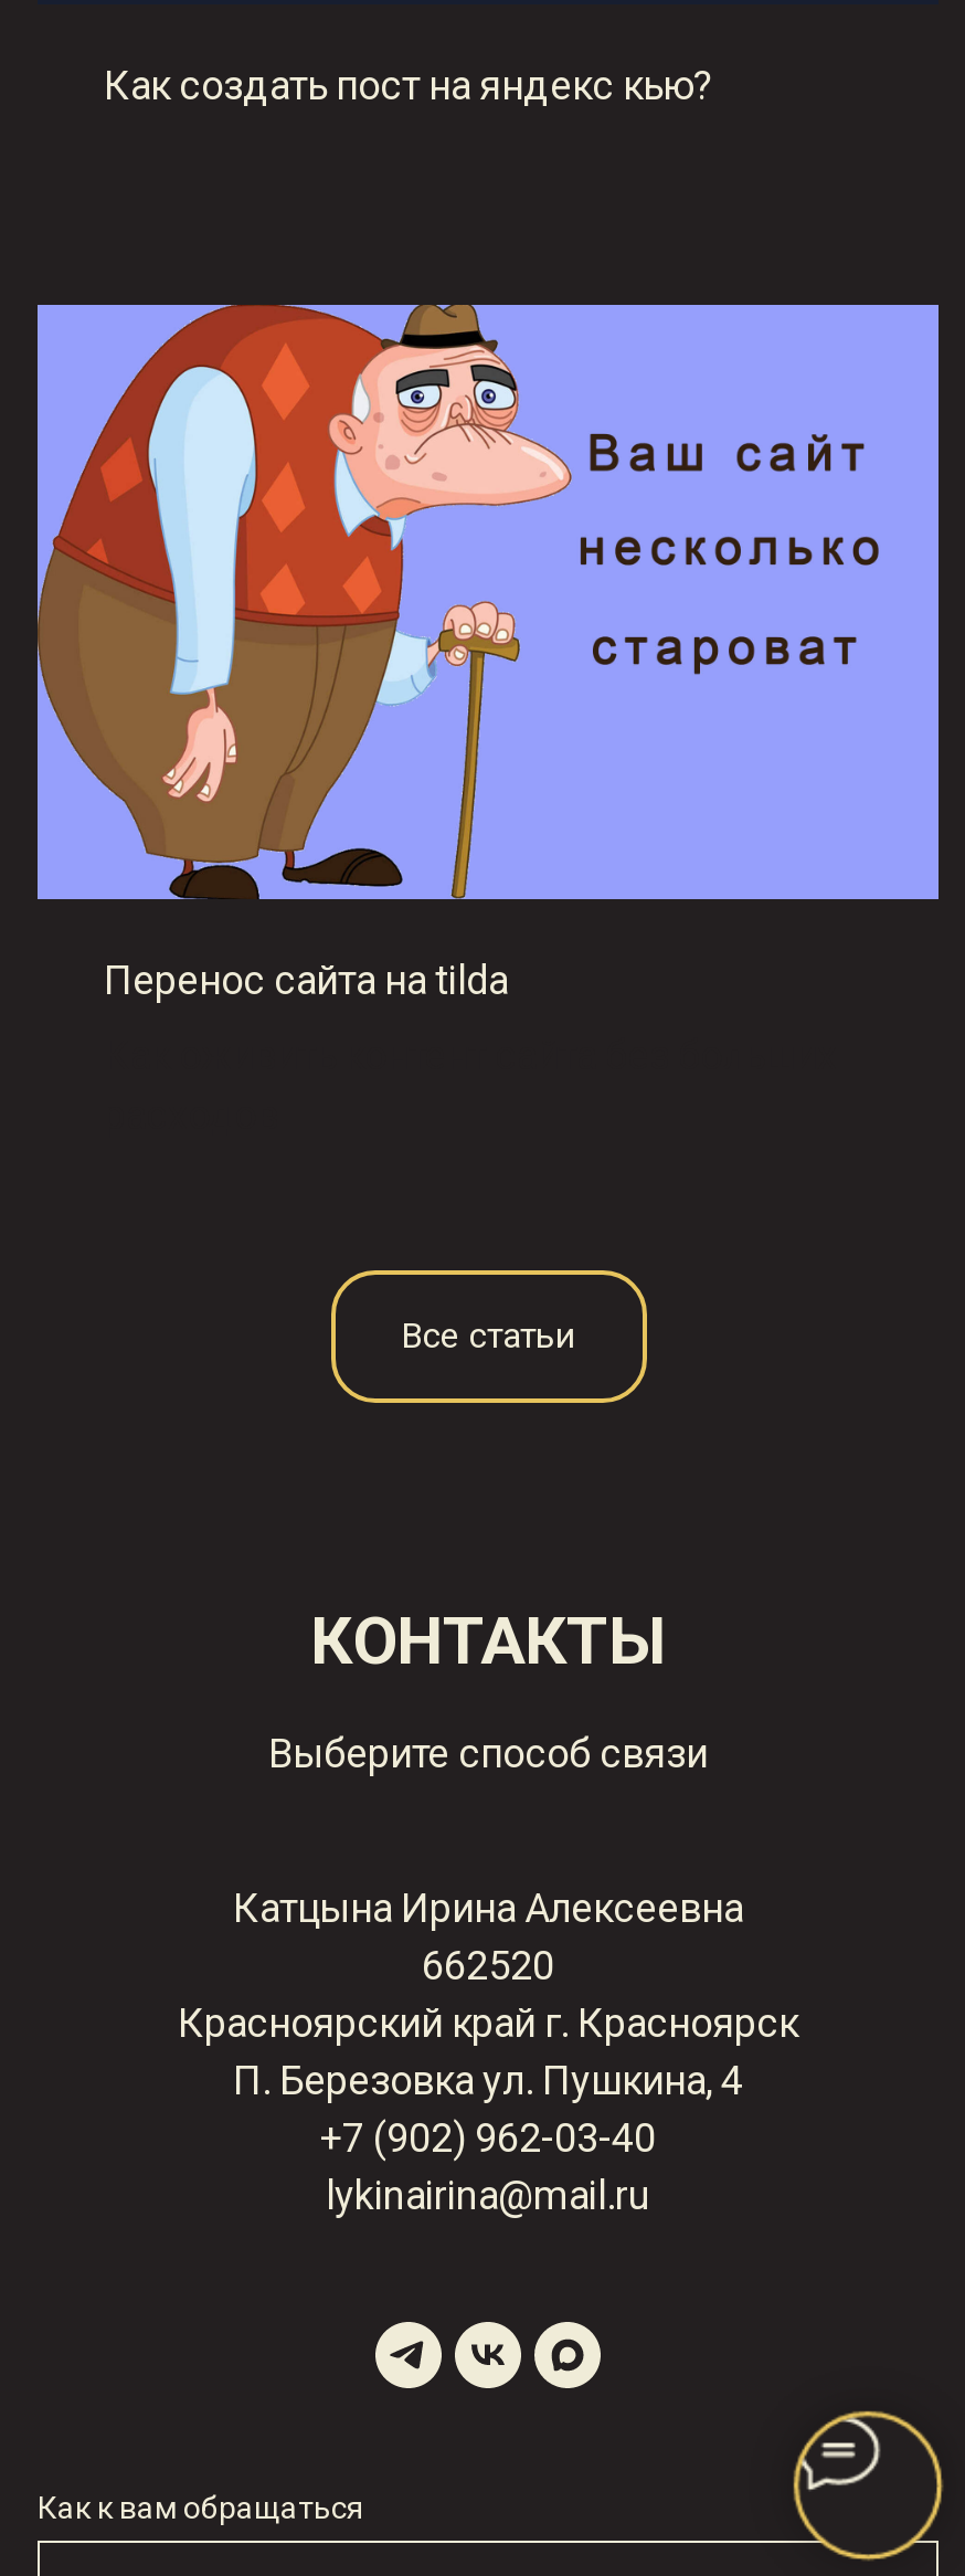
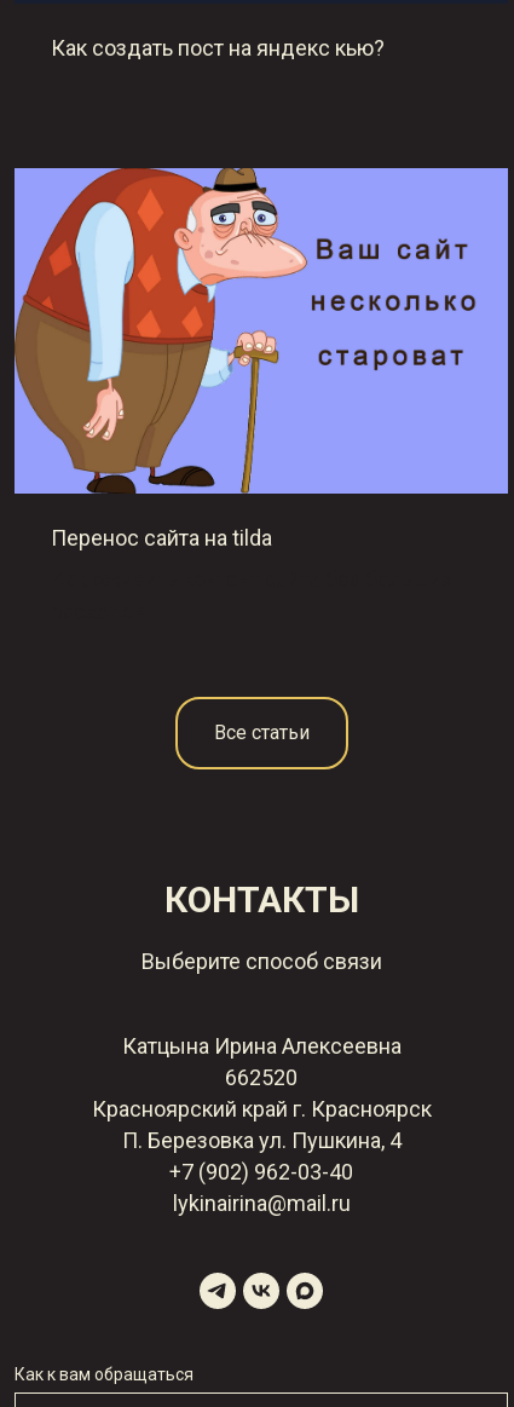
[791,2408,945,2563] [image] -> none

